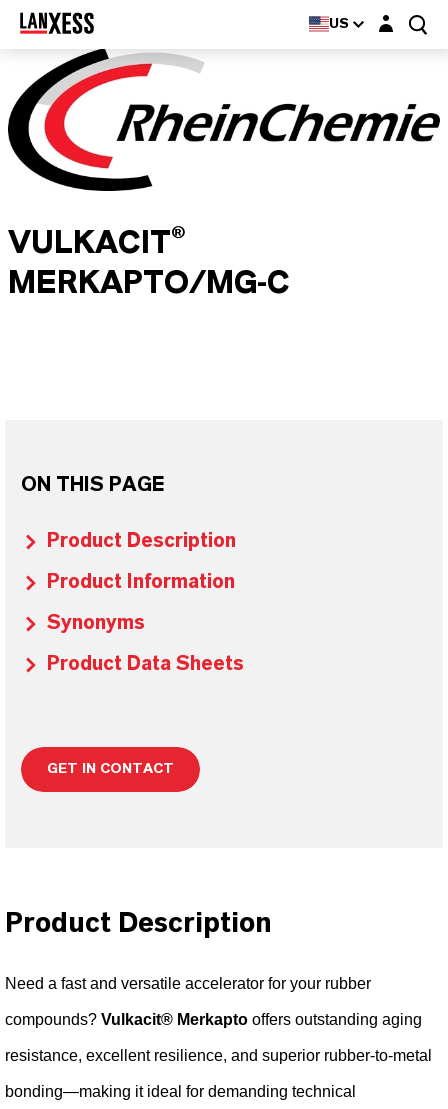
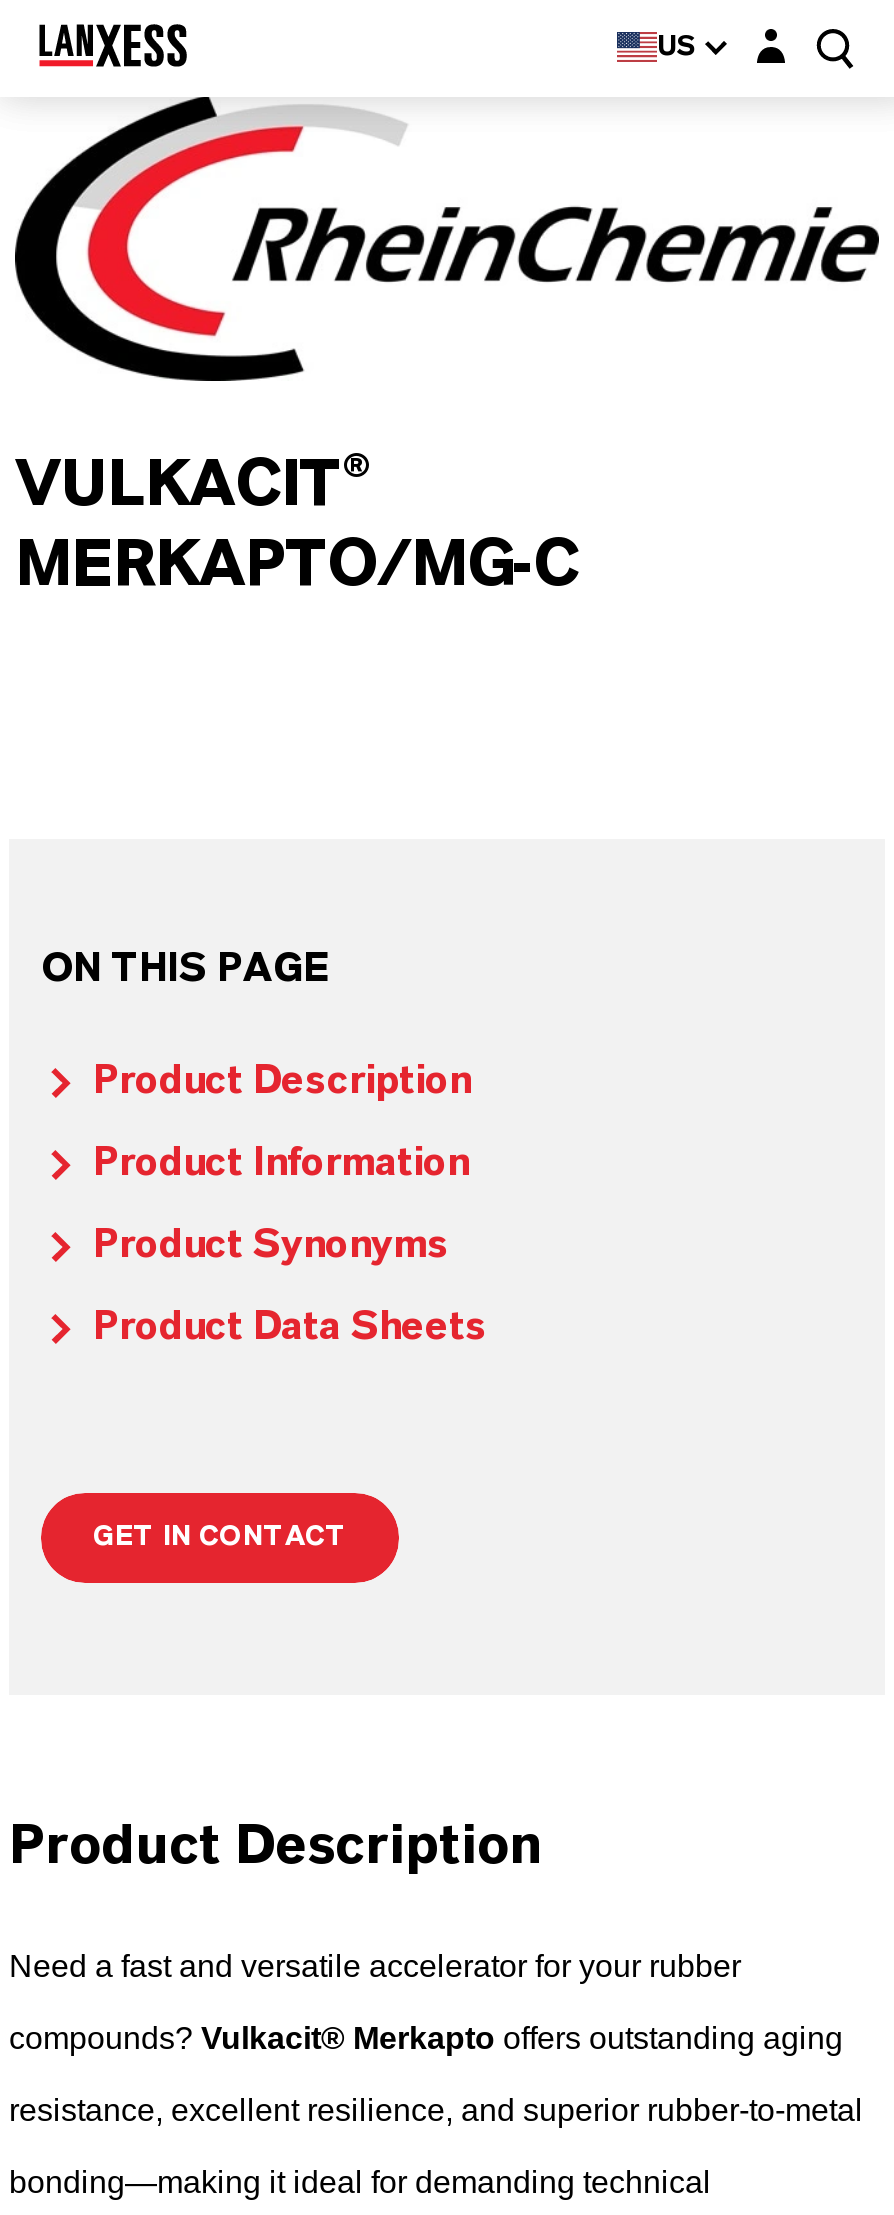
[47,613,145,633] Synonyms -> [93,1224,449,1264] Product Synonyms

